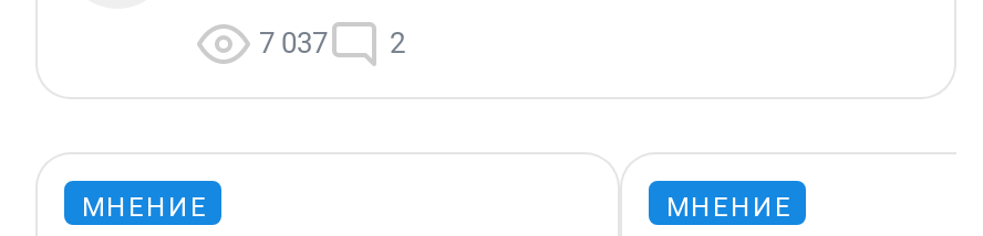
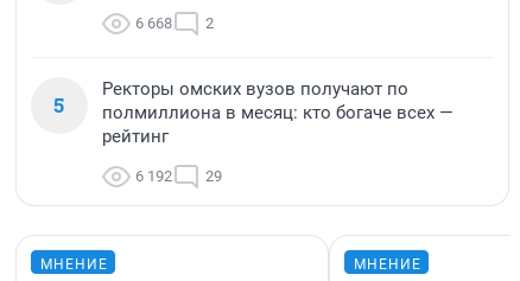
[259,27,405,60] 7 037 2 -> [135,14,214,32] 6 668 2
none -> [53,91,65,119] 5
none -> [102,78,454,185] Ректоры омских вузов получают по | полмиллиона в месяц: кто богаче всех — | рейтинг | 6 192 | 29

